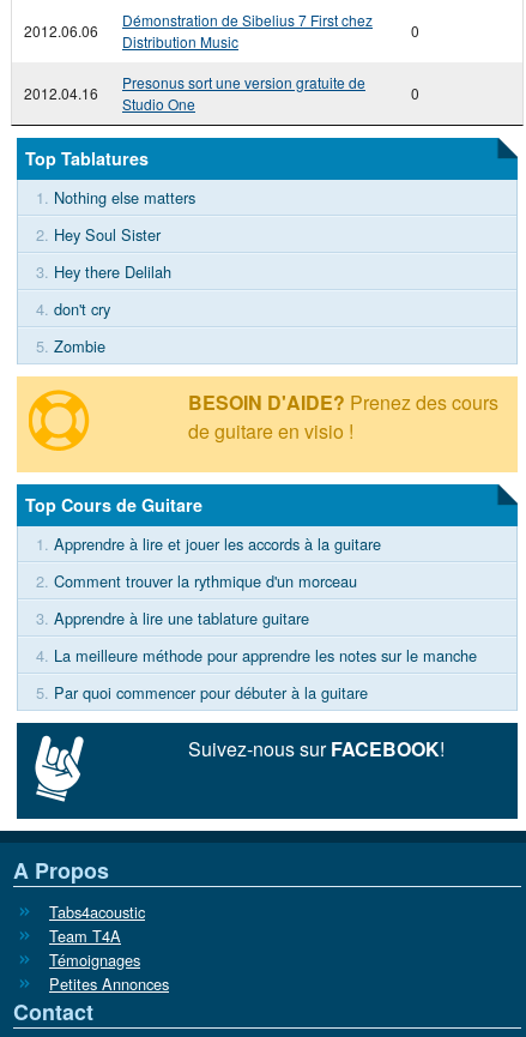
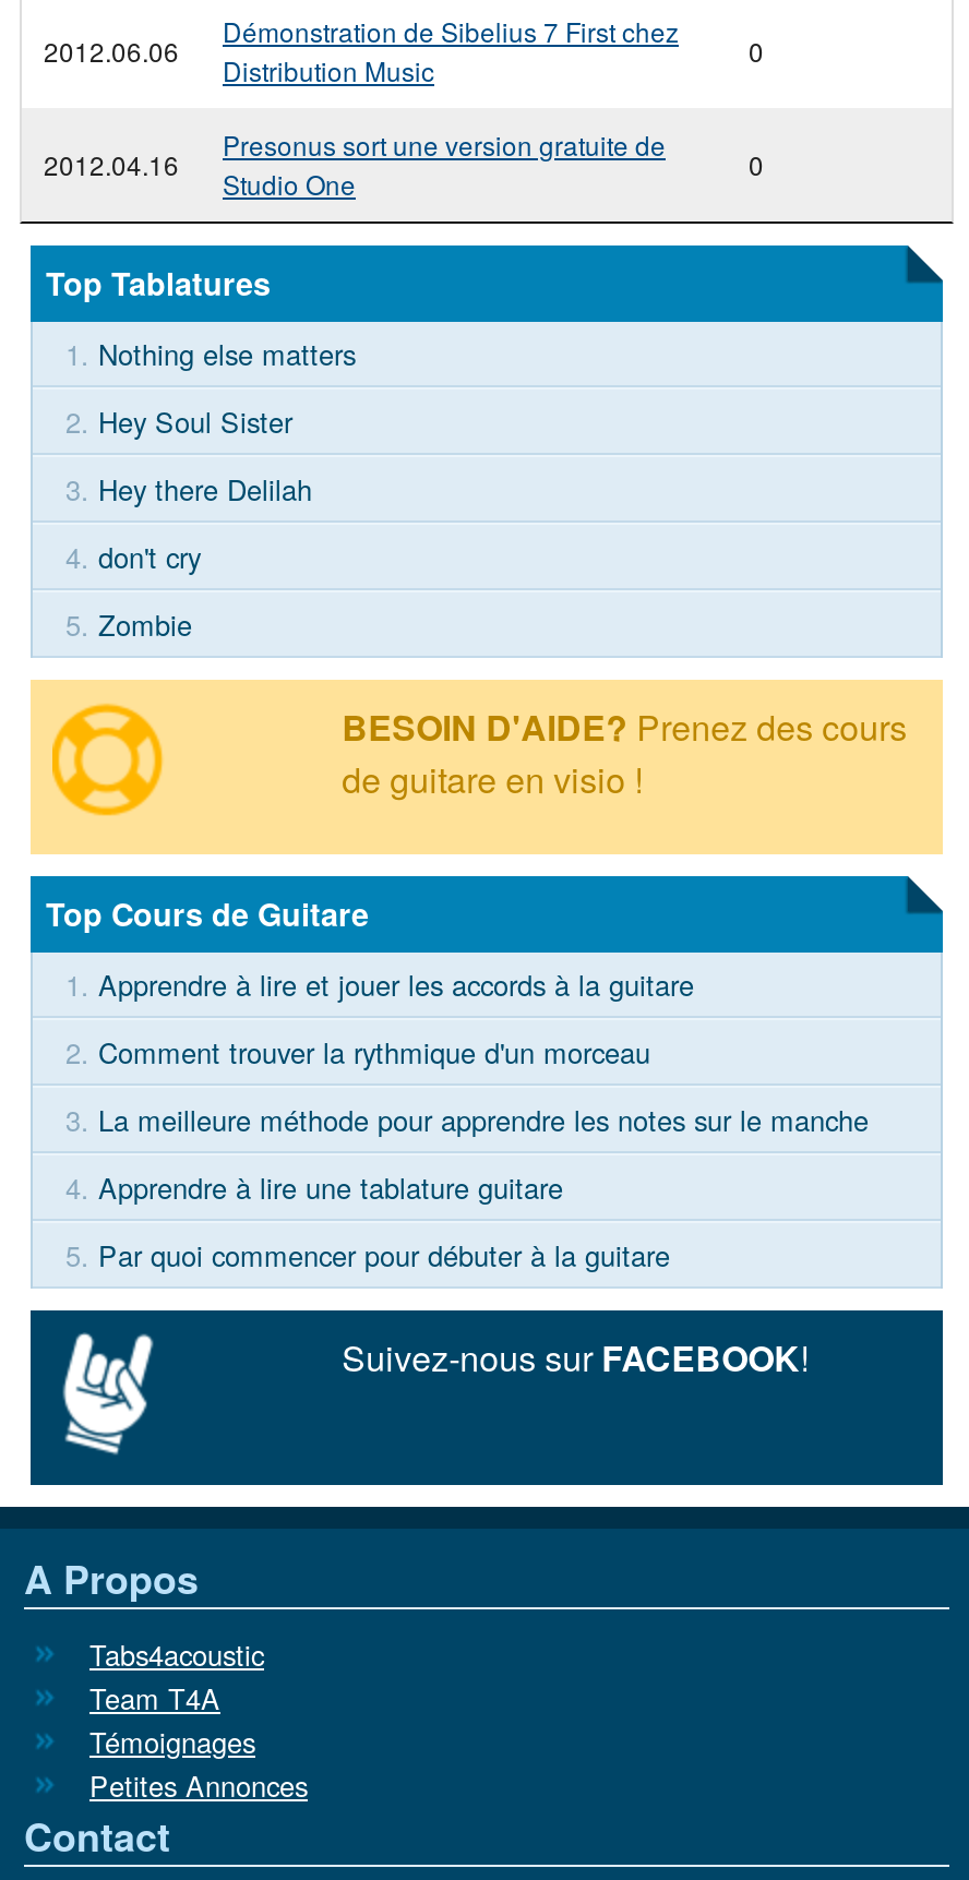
[36,607,309,629] 3. Apprendre à lire une tablature guitare -> [65,1099,869,1140] 3. La meilleure méthode pour apprendre les notes sur le manche
[36,644,477,667] 4. La meilleure méthode pour apprendre les notes sur le manche -> [65,1166,563,1208] 4. Apprendre à lire une tablature guitare

